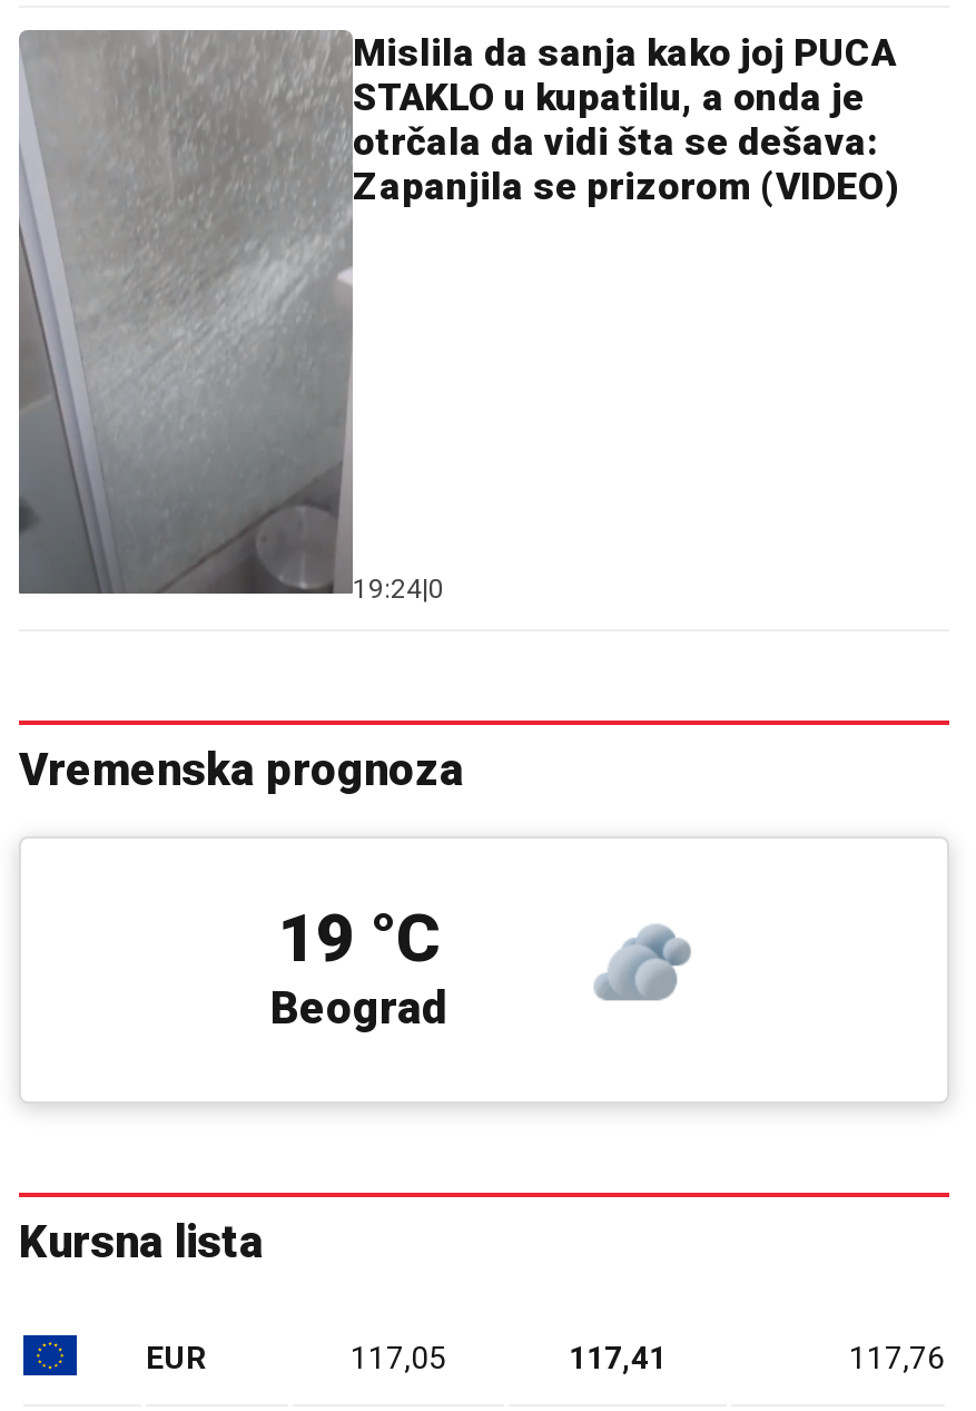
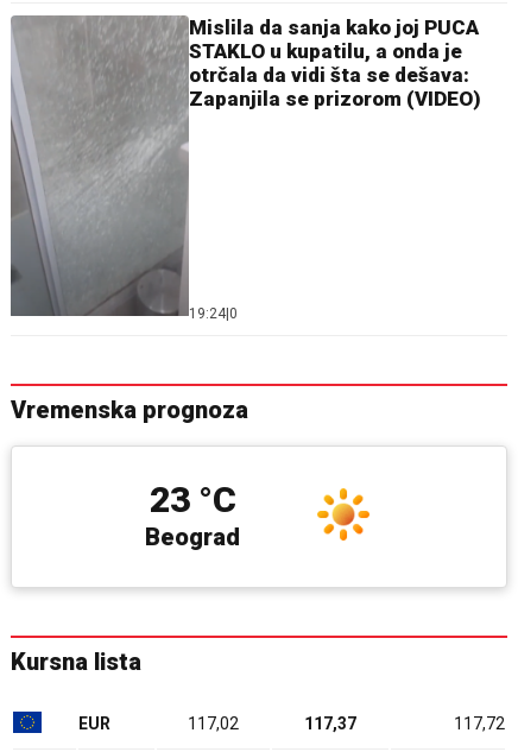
[278,899,441,977] 19 °C -> [149,479,236,520] 23 °C
[593,917,693,1015] [image] -> [316,487,371,542] [image]
[351,1340,446,1376] 117,05 -> [188,714,239,733] 117,02
[569,1340,667,1376] 117,41 -> [304,714,356,733] 117,37
[849,1340,945,1376] 117,76 -> [454,714,505,733] 117,72

